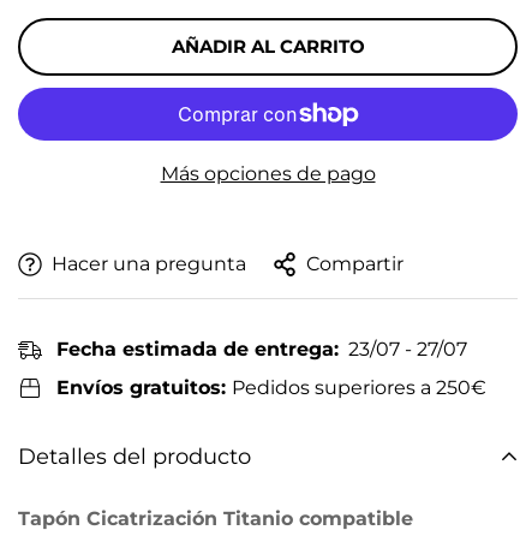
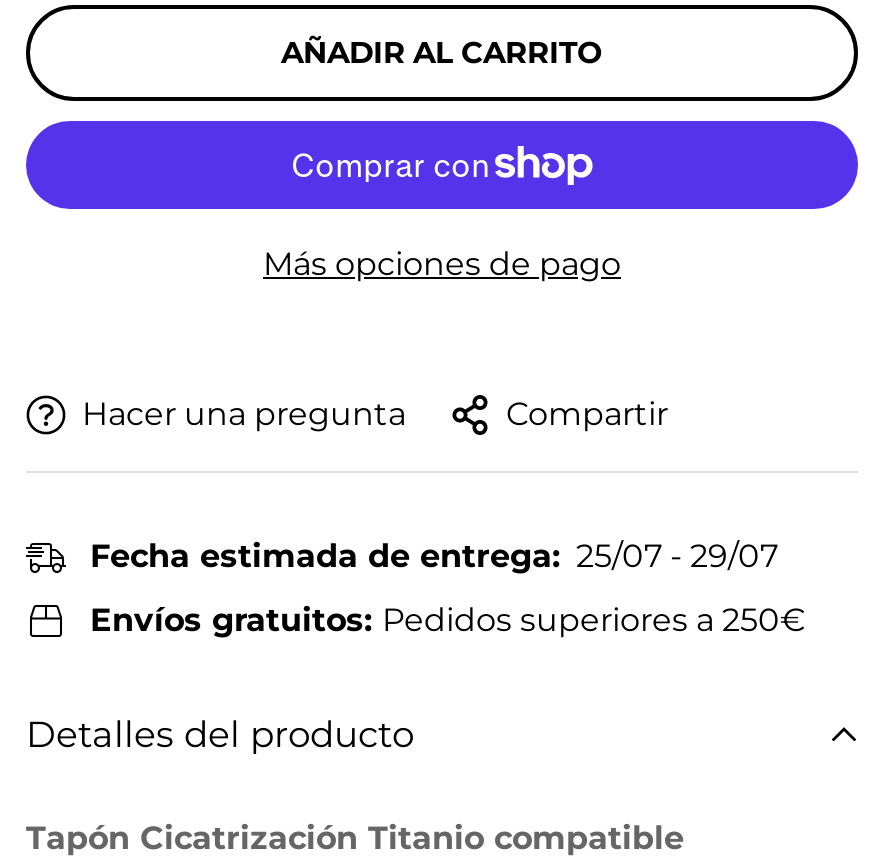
[56,338,467,361] Fecha estimada de entrega: 23/07 - 27/07 -> [90,537,778,575] Fecha estimada de entrega: 25/07 - 29/07

